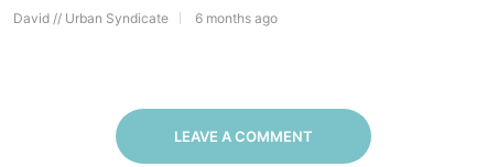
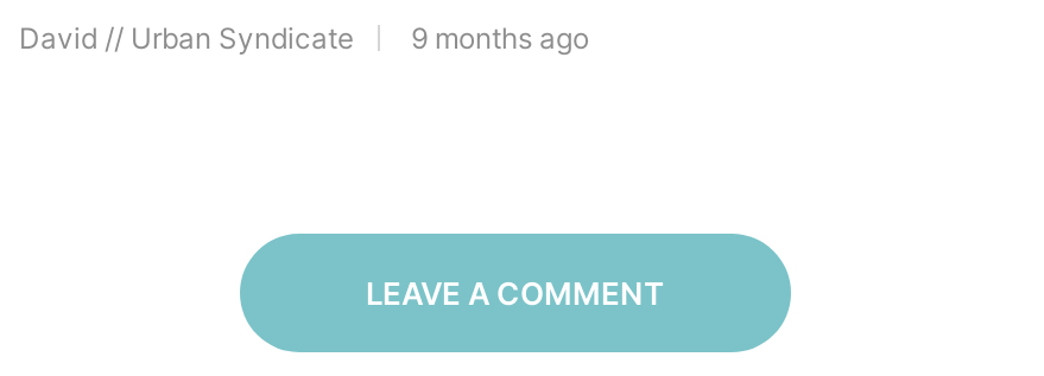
[13,10,278,27] David // Urban Syndicate 6 months ago -> [19,21,589,56] David // Urban Syndicate 9 months ago

